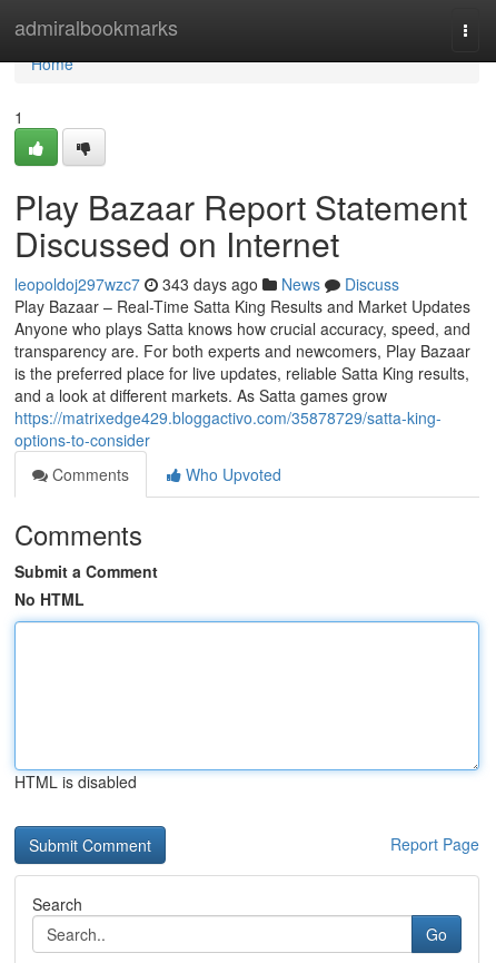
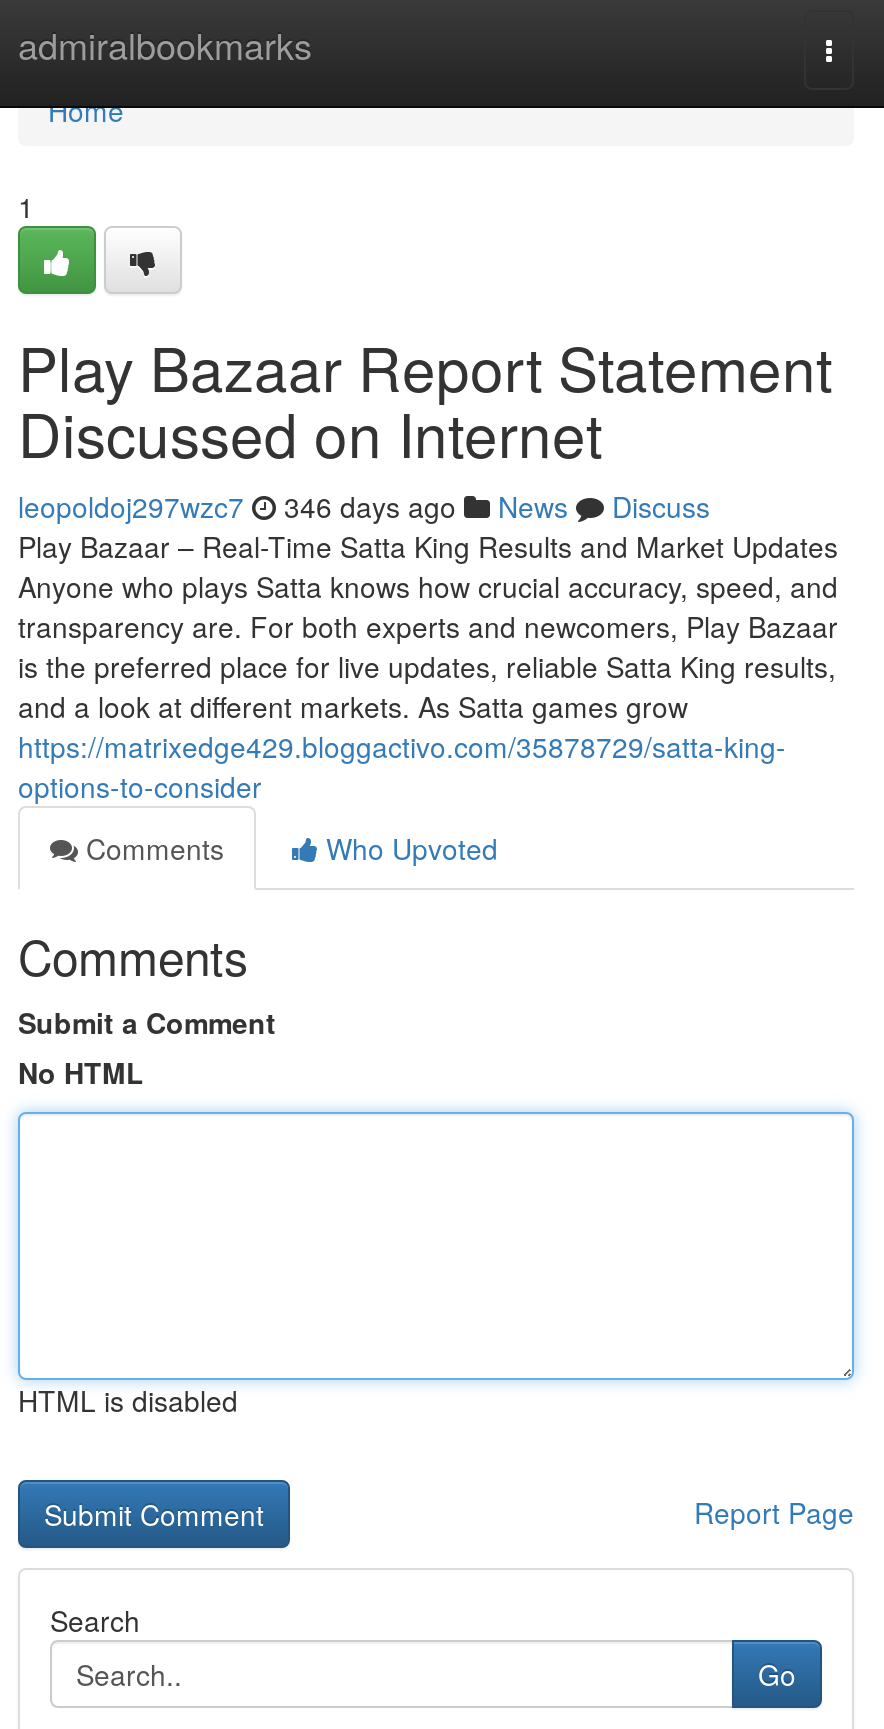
[14,273,399,295] leopoldoj297wzc7 343 days ago News Discuss -> [18,486,710,526] leopoldoj297wzc7 346 days ago News Discuss

